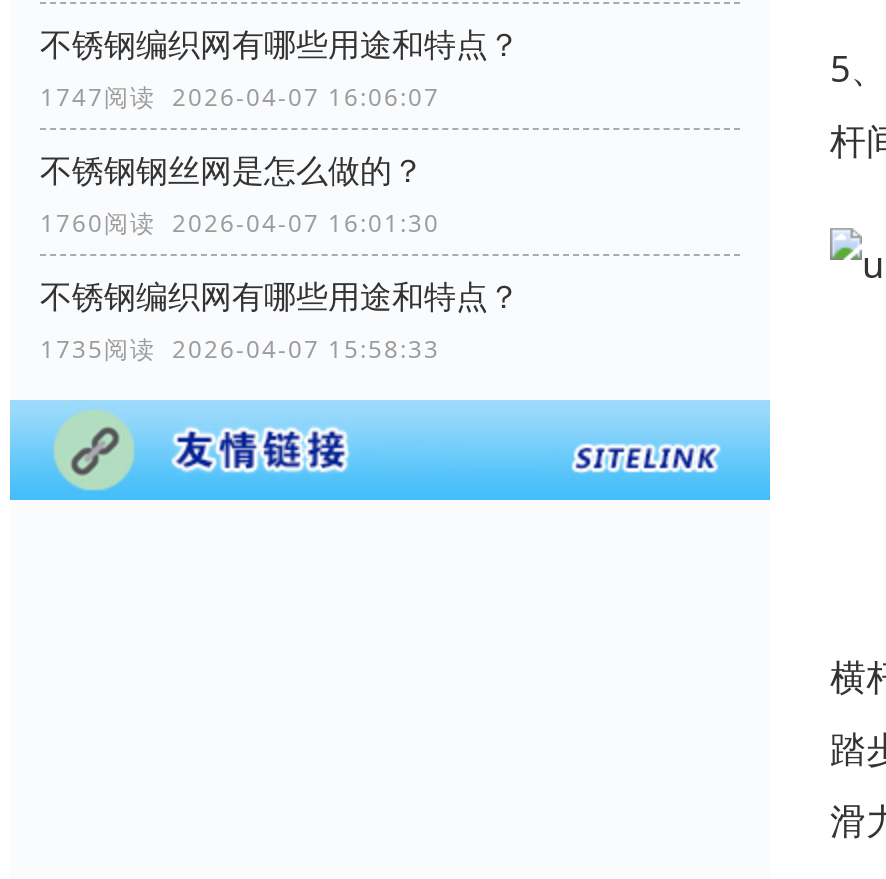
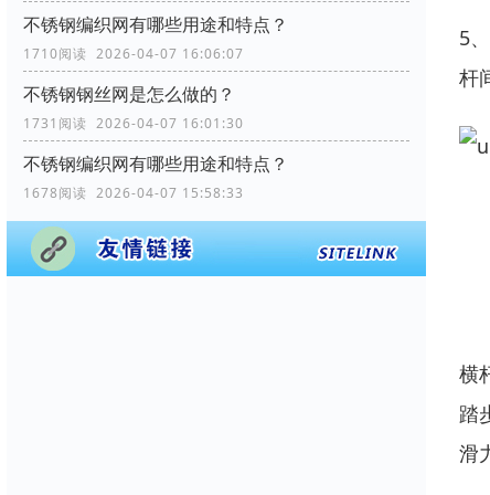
[40,80,440,114] 1747阅读 2026-04-07 16:06:07 -> [23,44,244,63] 1710阅读 2026-04-07 16:06:07
[40,206,440,240] 1760阅读 2026-04-07 16:01:30 -> [23,114,244,133] 1731阅读 2026-04-07 16:01:30
[40,332,440,366] 1735阅读 2026-04-07 15:58:33 -> [23,184,244,202] 1678阅读 2026-04-07 15:58:33

